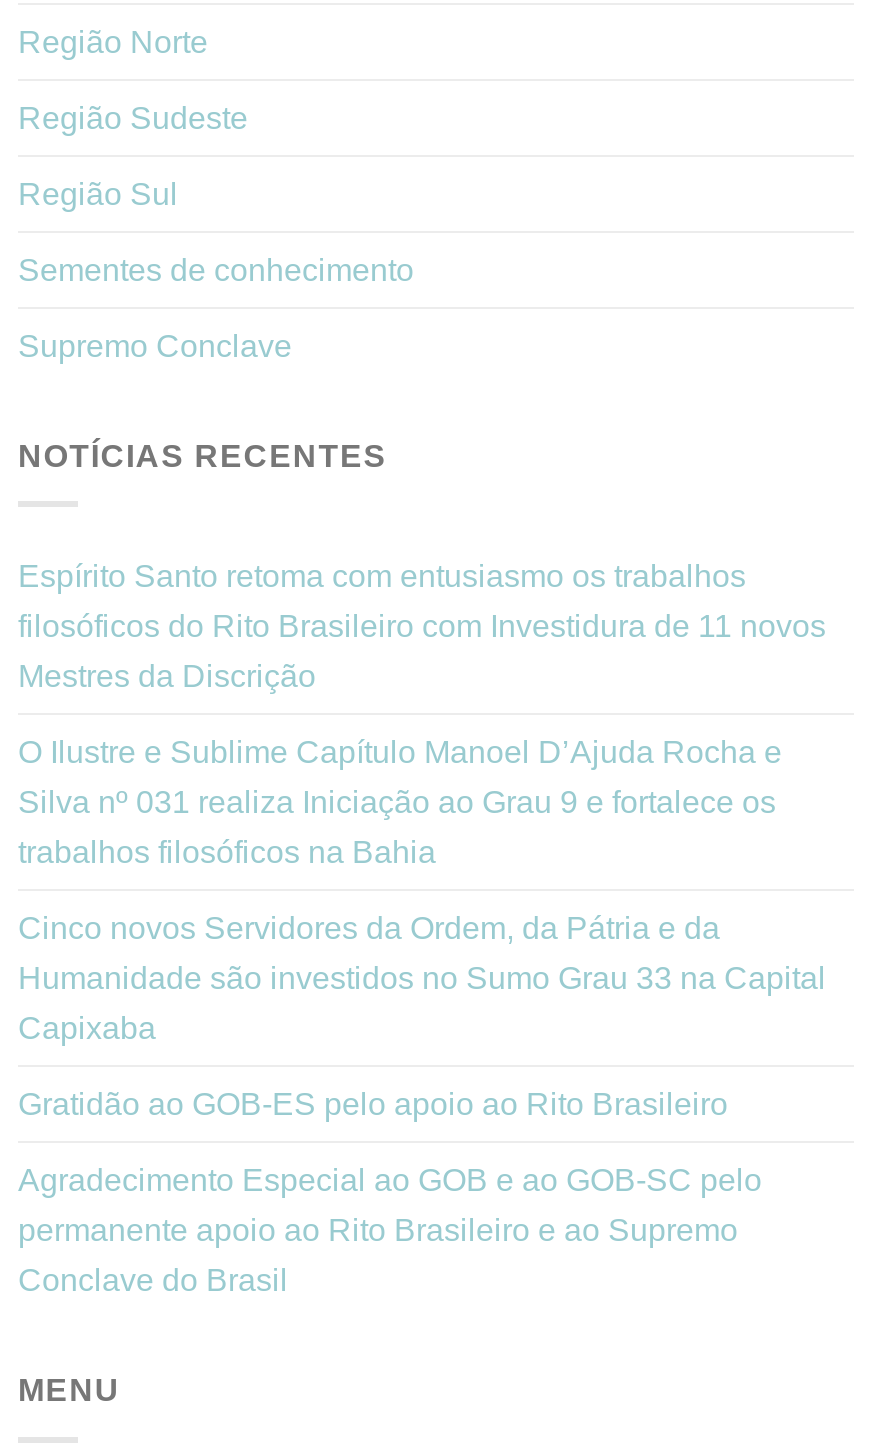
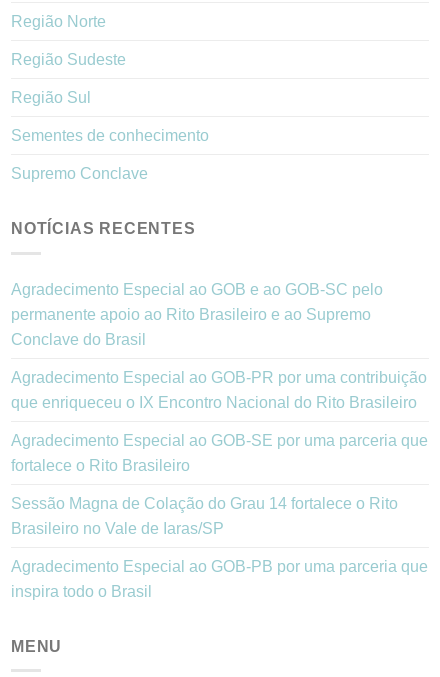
[18,560,826,1122] Espírito Santo retoma com entusiasmo os trabalhos | filosóficos do Rito Brasileiro com Investidura de 11 novos | Mestres da Discrição | O Ilustre e Sublime Capítulo Manoel D’Ajuda Rocha e | Silva nº 031 realiza Iniciação ao Grau 9 e fortalece os | trabalhos filosóficos na Bahia | Cinco novos Servidores da Ordem, da Pátria e da | Humanidade são investidos no Sumo Grau 33 na Capital | Capixaba | Gratidão ao GOB-ES pelo apoio ao Rito Brasileiro -> none
moved [18,1164,762,1298] -> [11,281,383,348]: Agradecimento Especial ao GOB e ao GOB-SC pelo | permanente apoio ao Rito Brasileiro e ao Supremo | Conclave do Brasil
none -> [11,369,428,600] Agradecimento Especial ao GOB-PR por uma contribuição | que enriqueceu o IX Encontro Nacional do Rito Brasileiro | Agradecimento Especial ao GOB-SE por uma parceria que | fortalece o Rito Brasileiro | Sessão Magna de Colação do Grau 14 fortalece o Rito | Brasileiro no Vale de Iaras/SP | Agradecimento Especial ao GOB-PB por uma parceria que | inspira todo o Brasil

